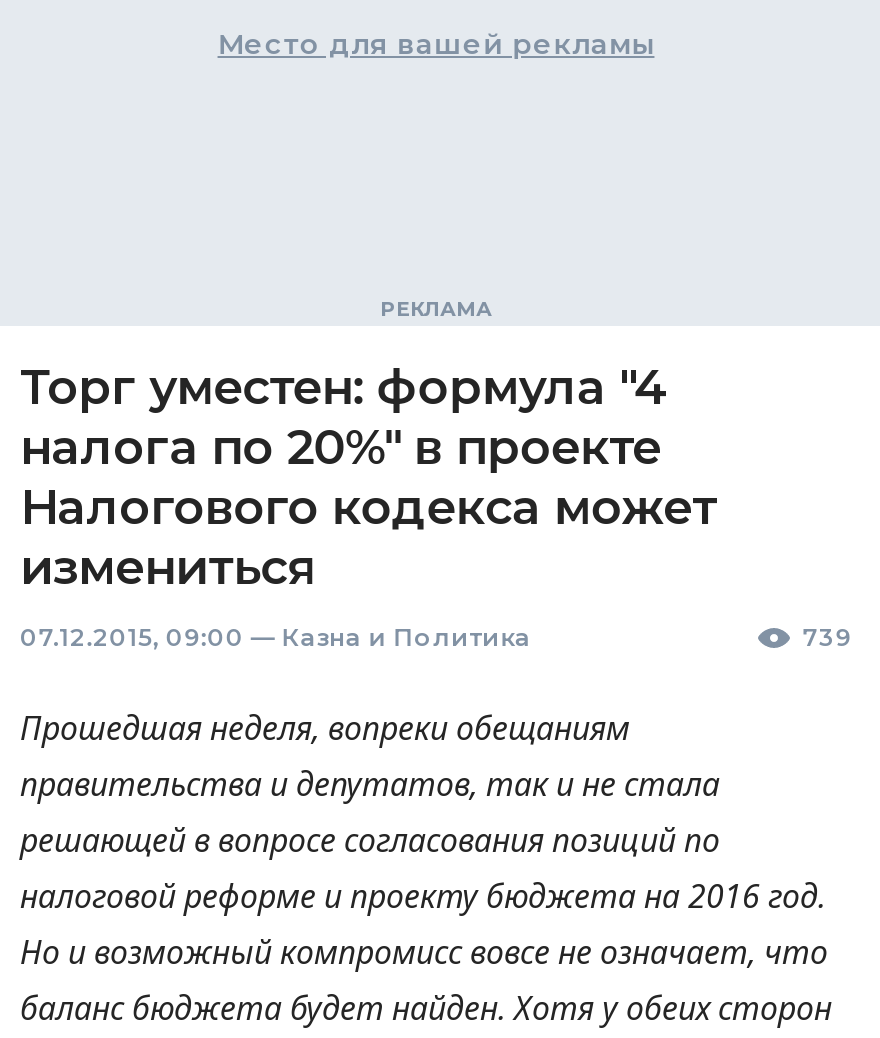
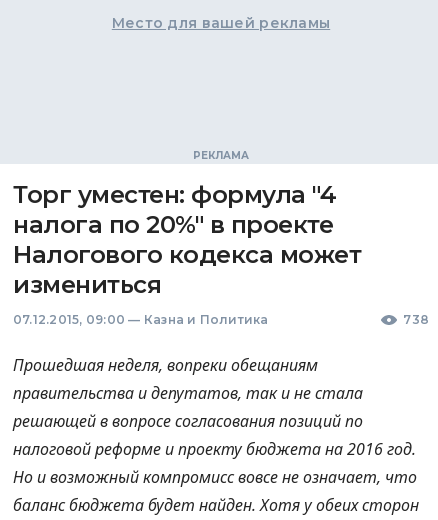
[803,622,852,652] 739 -> [403,312,429,327] 738

